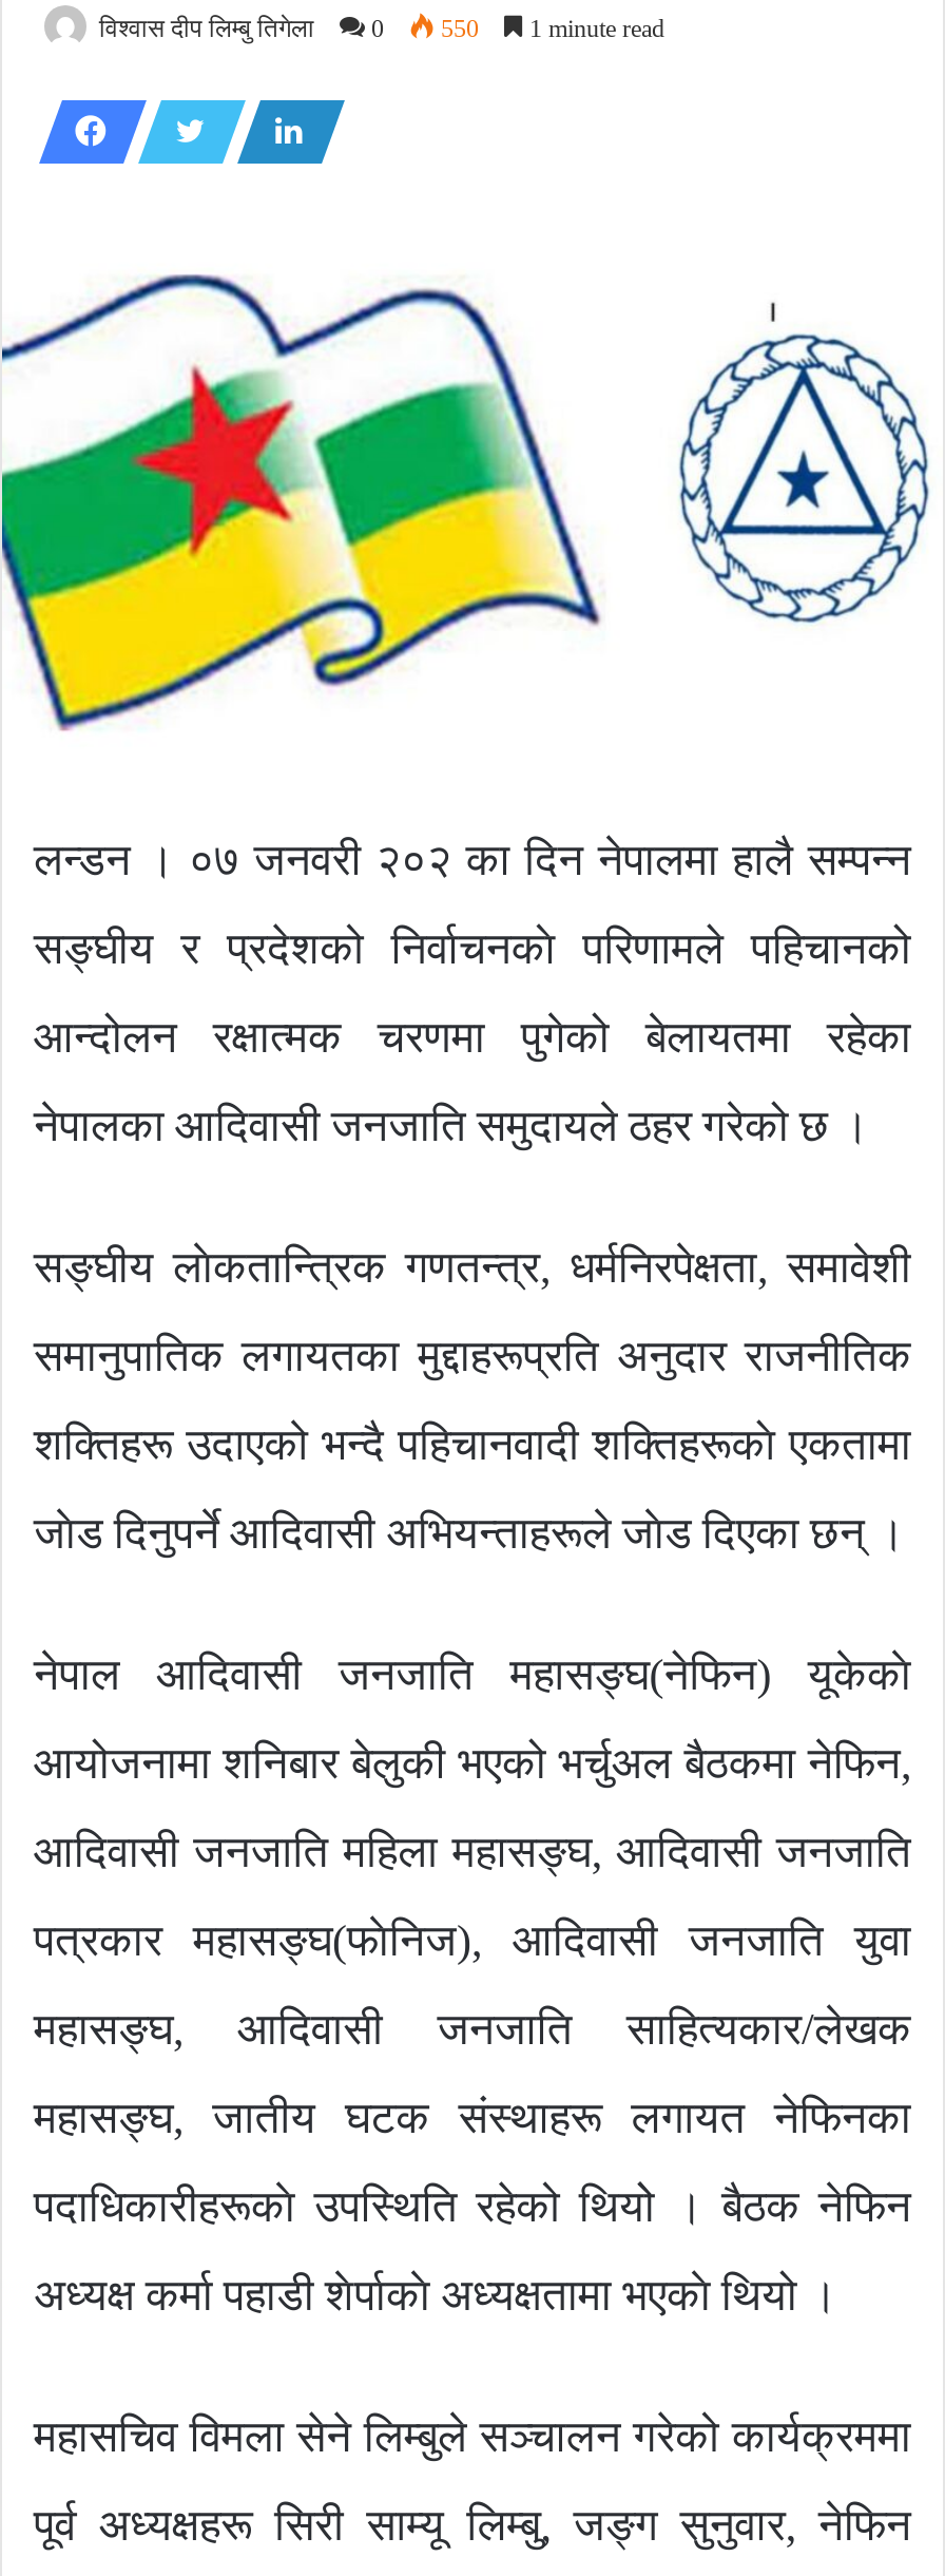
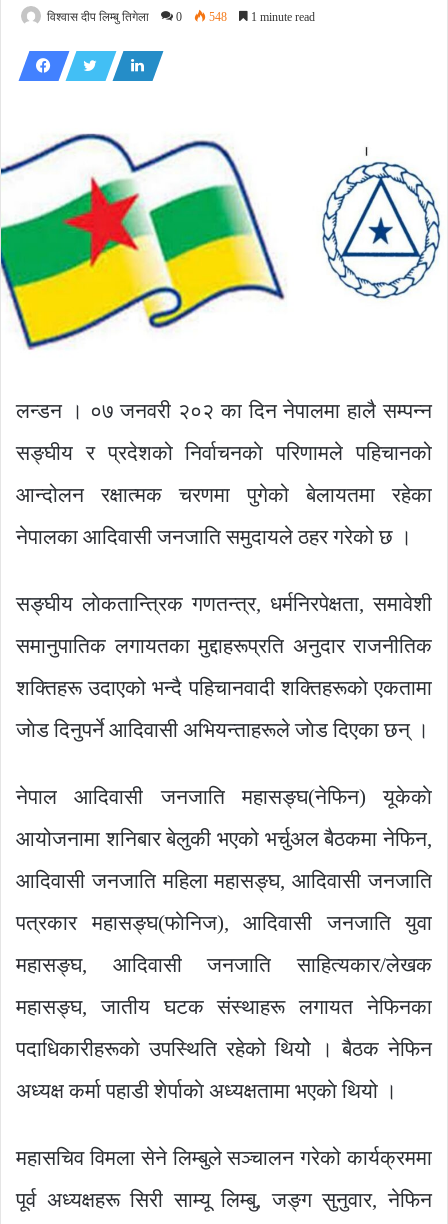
[99,14,664,43] विश्वास दीप लिम्बु तिगेला 0 550 1 minute read -> [47,10,315,24] विश्वास दीप लिम्बु तिगेला 0 548 1 minute read

